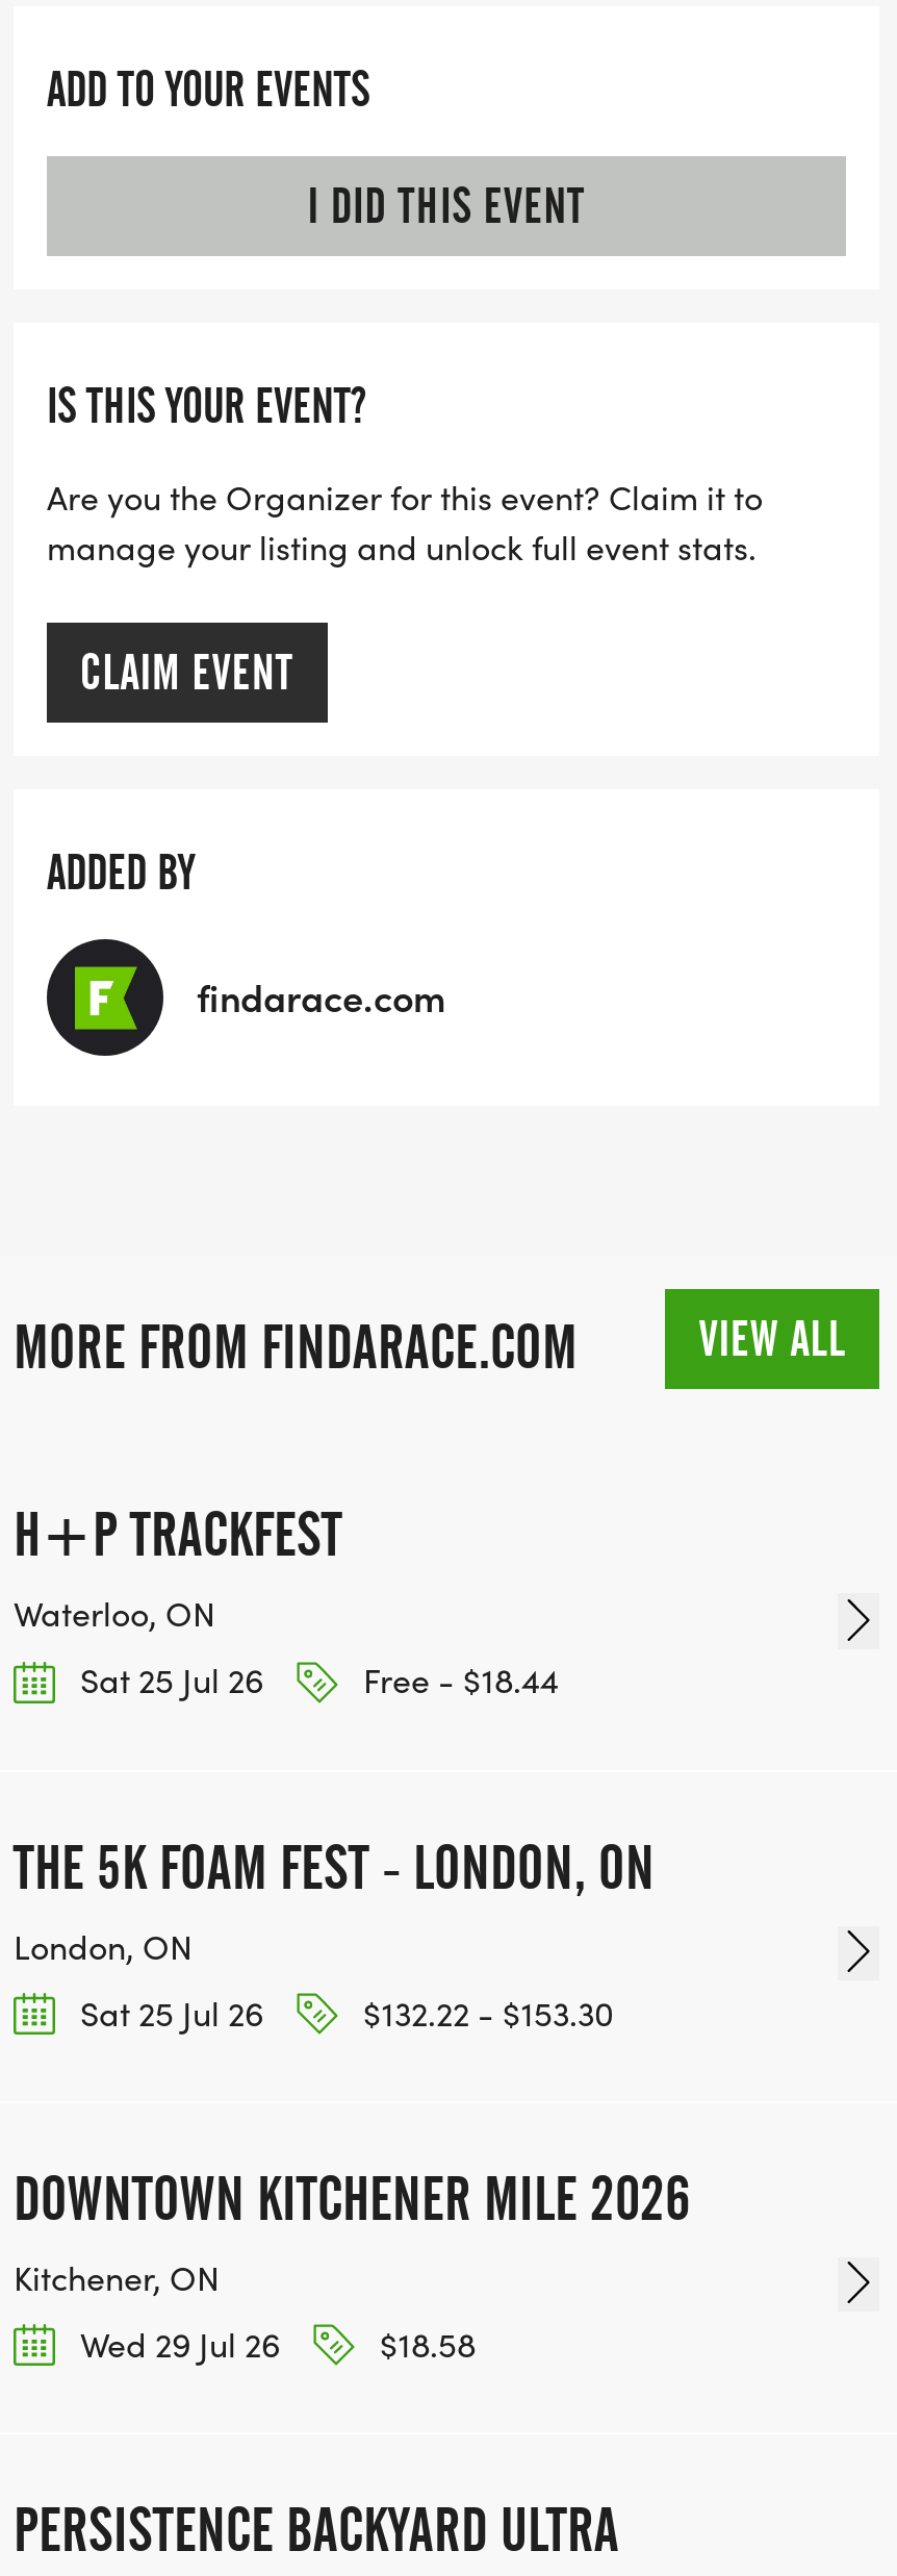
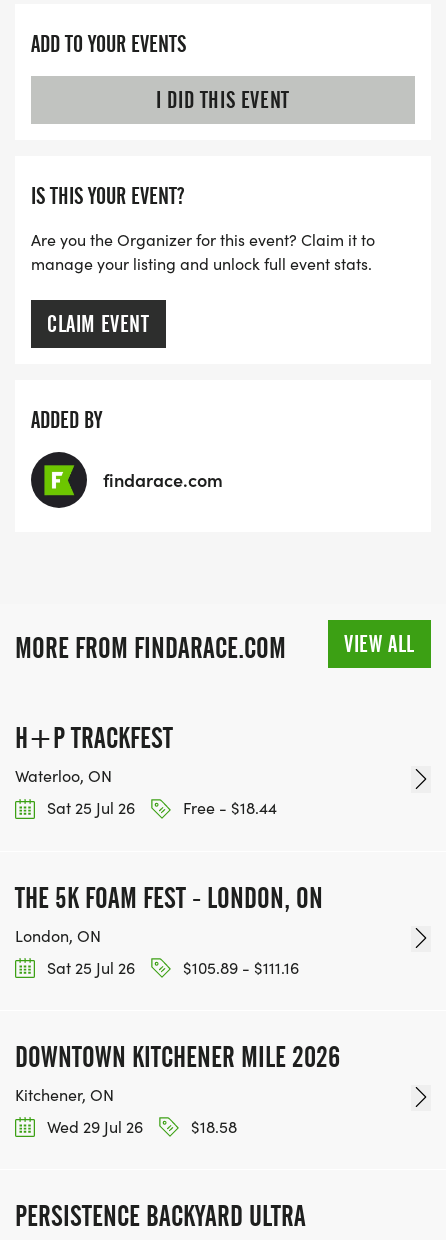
[355,1990,613,2034] $132.22 - $153.30 -> [179,956,299,977] $105.89 - $111.16

